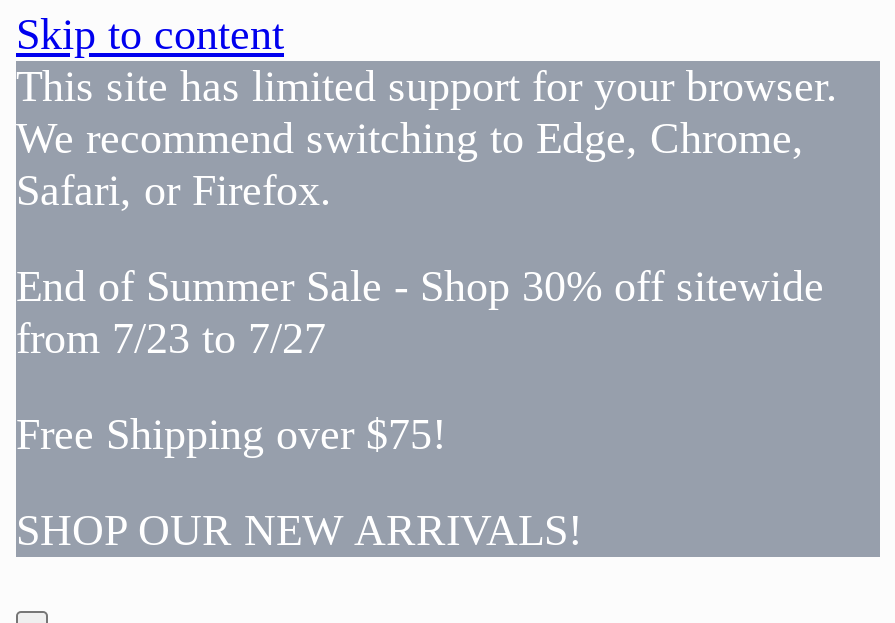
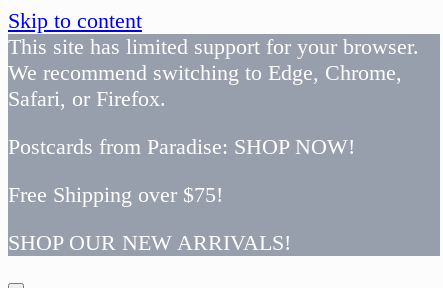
[16,261,824,363] End of Summer Sale - Shop 30% off sitewide | from 7/23 to 7/27 -> [8,134,355,159] Postcards from Paradise: SHOP NOW!

